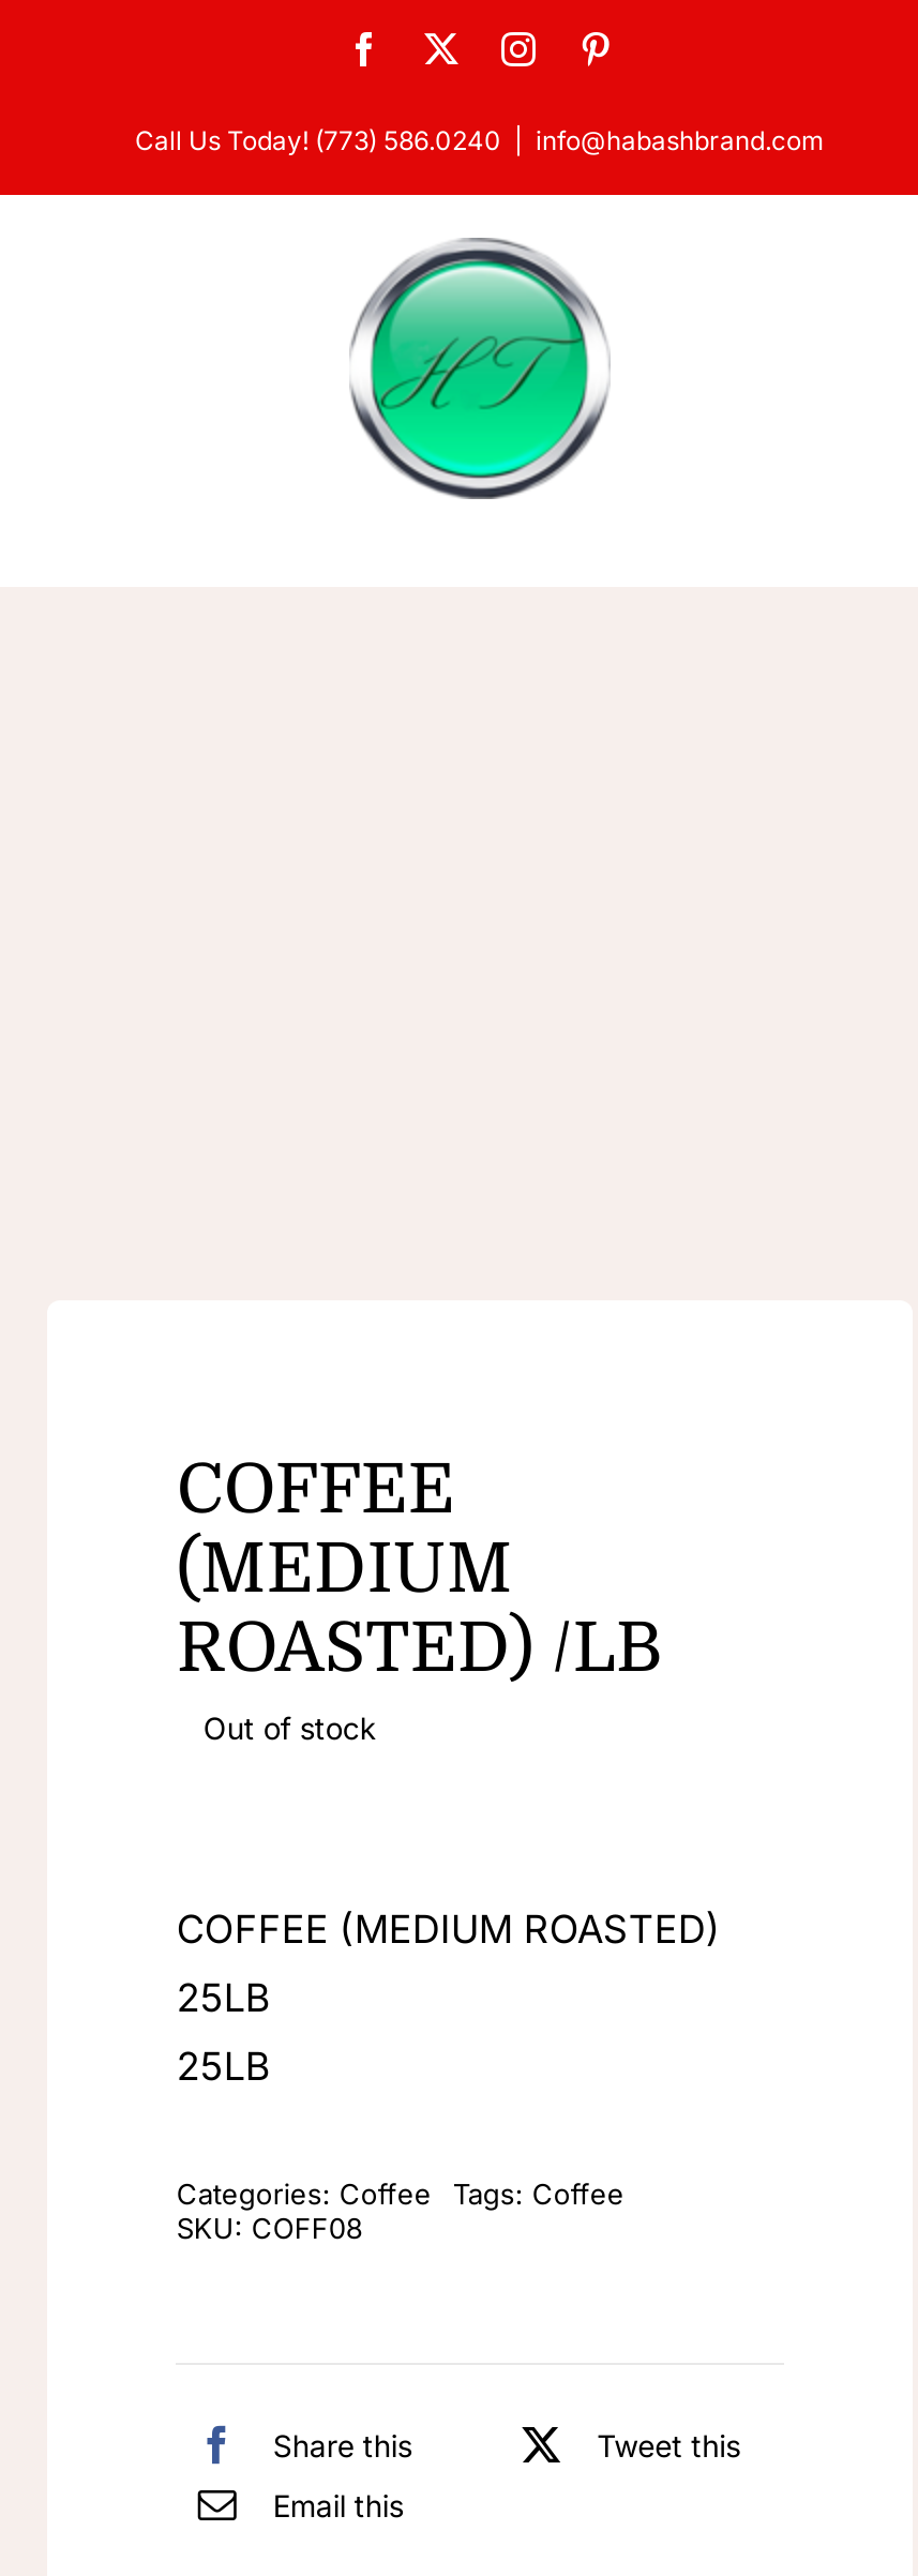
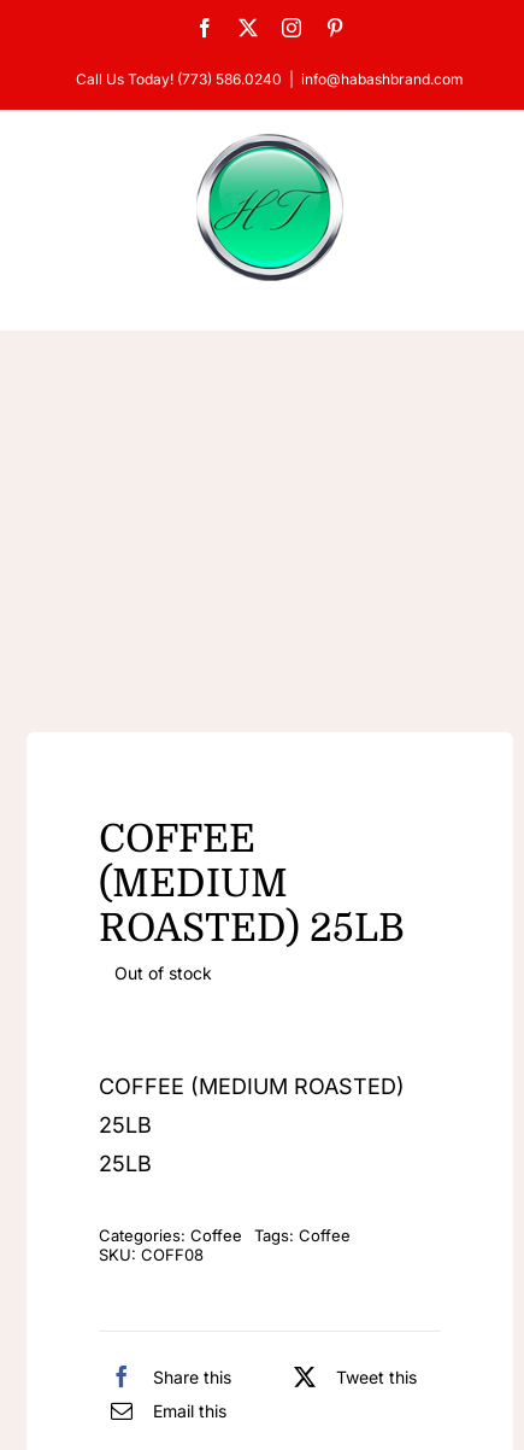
[177,1608,663,1687] ROASTED) /LB -> [99,905,405,950] ROASTED) 25LB

